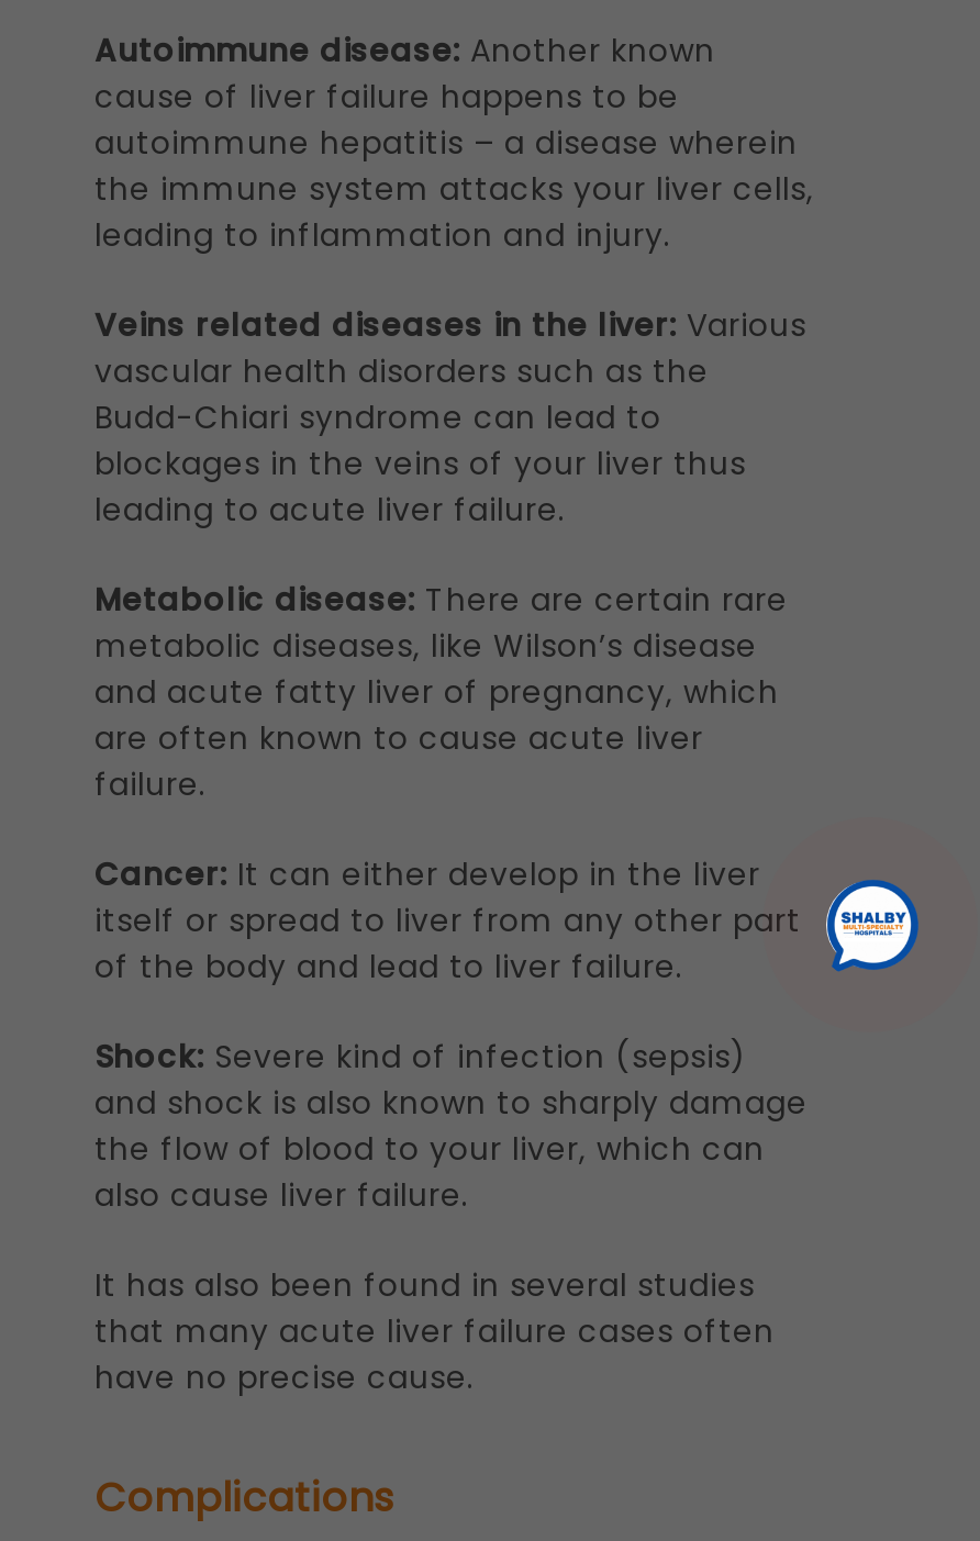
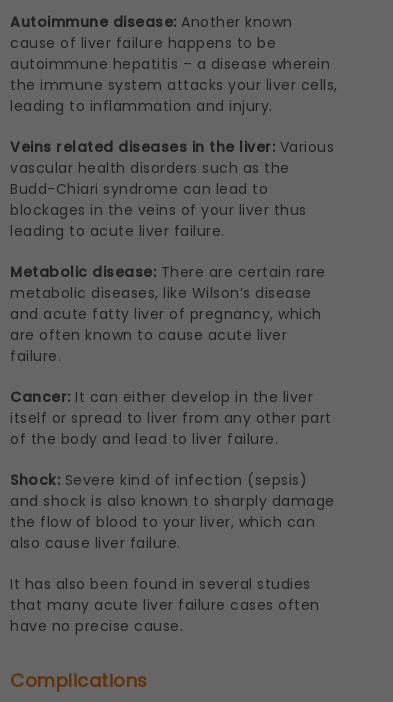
[824,876,921,973] [image] -> none

